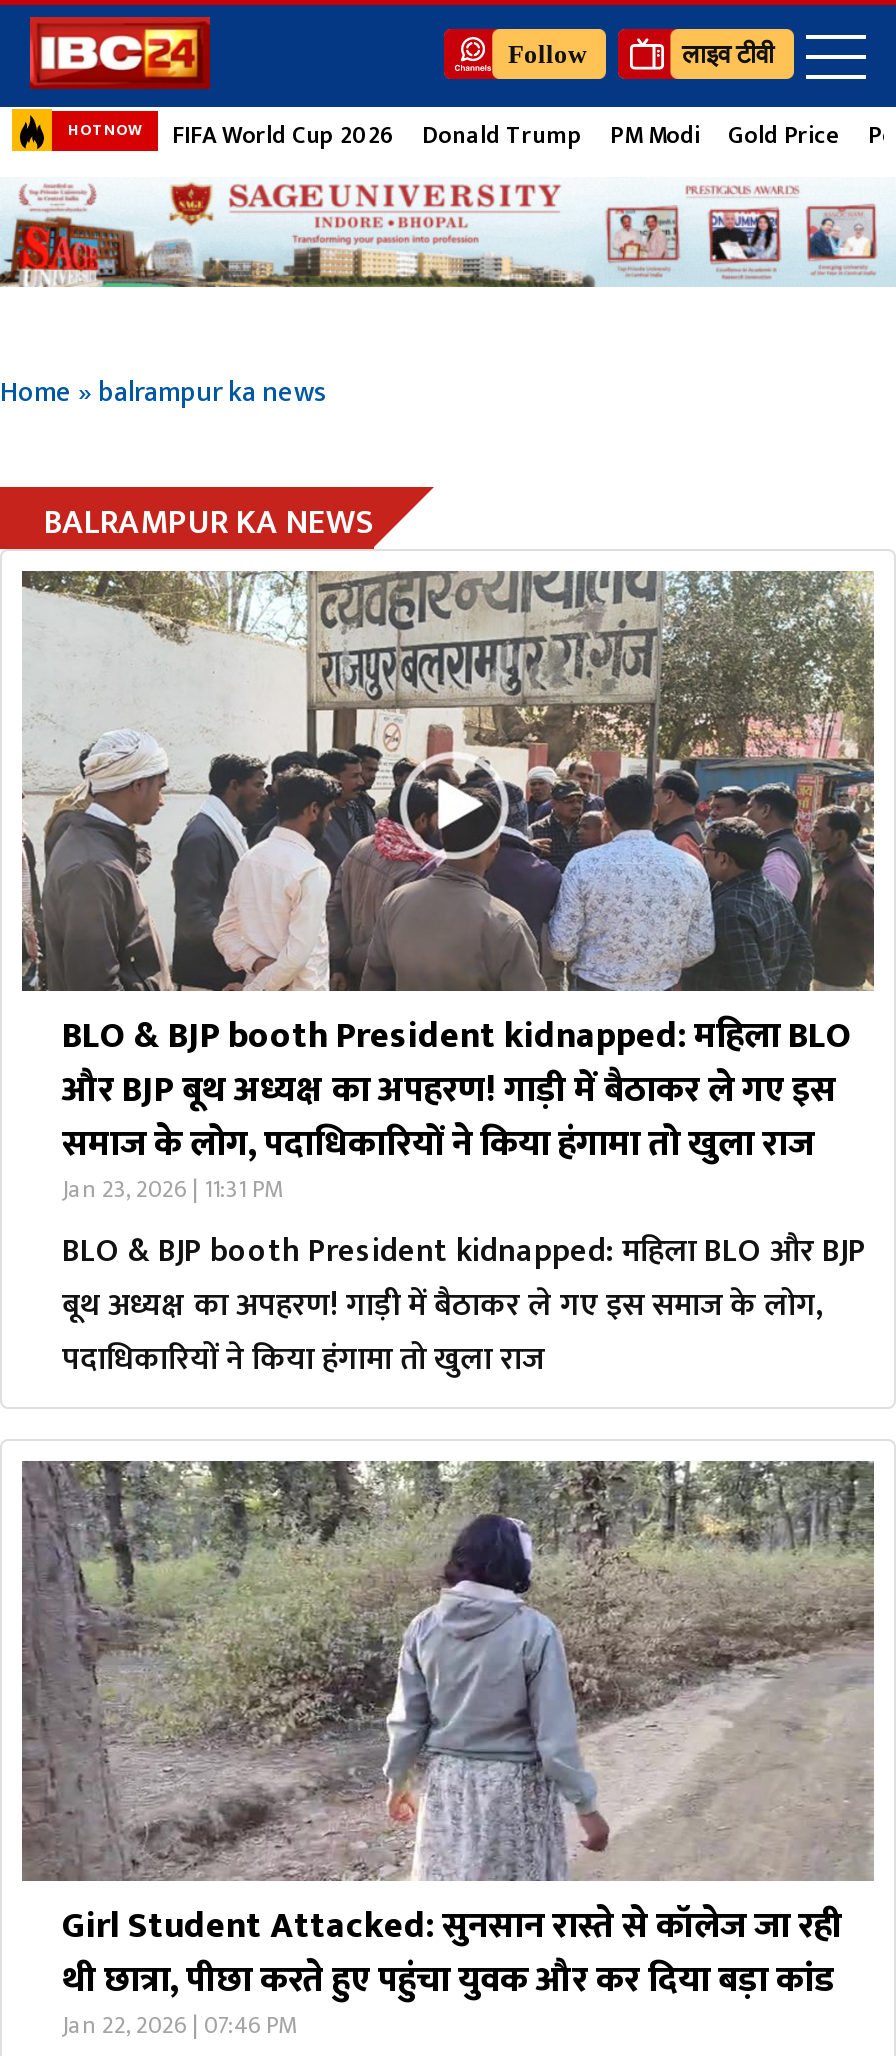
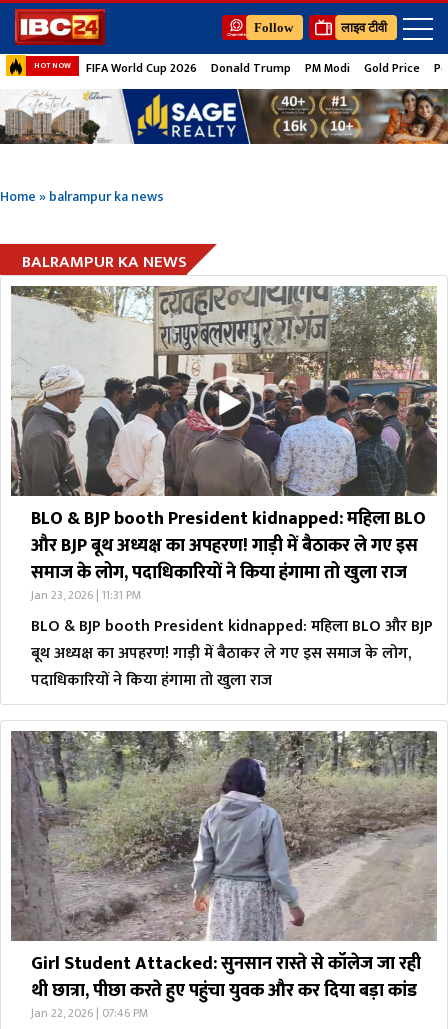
[6,177,890,289] [image] -> [3,88,445,145] [image]

